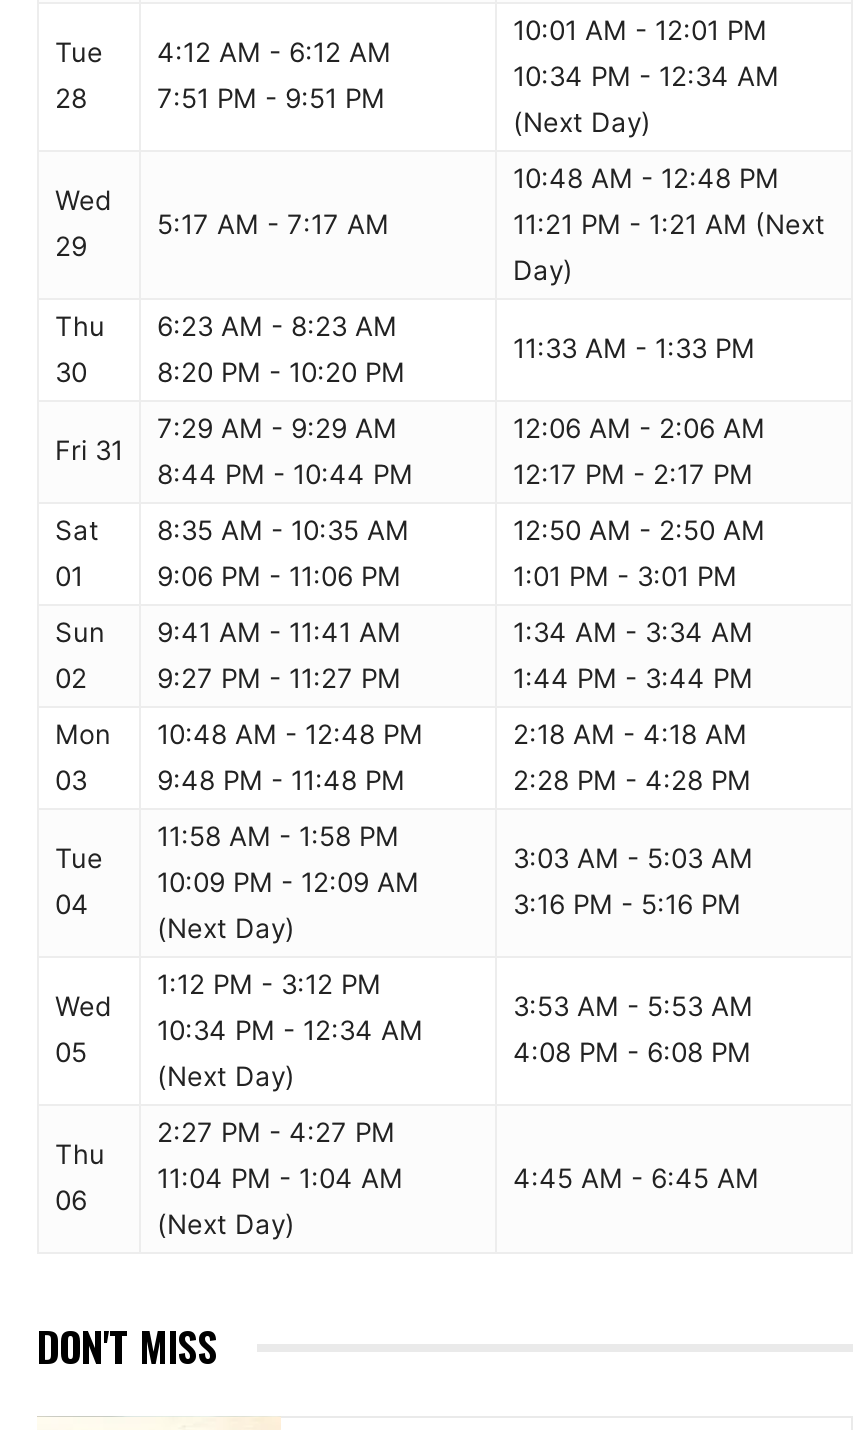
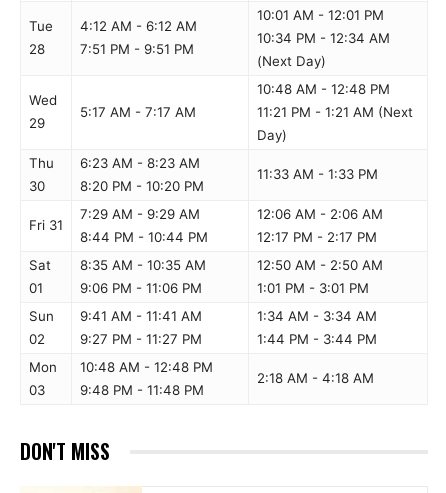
[55,764,751,920] 2:28 PM - 4:28 PM | Tue | 04 -> none
[157,820,419,944] 11:58 AM - 1:58 PM | 10:09 PM - 12:09 AM | (Next Day) -> none
[55,842,753,1068] 3:03 AM - 5:03 AM | 3:16 PM - 5:16 PM | Wed | 05 -> none
[157,968,423,1092] 1:12 PM - 3:12 PM | 10:34 PM - 12:34 AM | (Next Day) -> none
[55,990,753,1216] 3:53 AM - 5:53 AM | 4:08 PM - 6:08 PM | Thu | 06 -> none
[157,1116,403,1240] 2:27 PM - 4:27 PM | 11:04 PM - 1:04 AM | (Next Day) -> none
[513,1162,759,1194] 4:45 AM - 6:45 AM -> none

